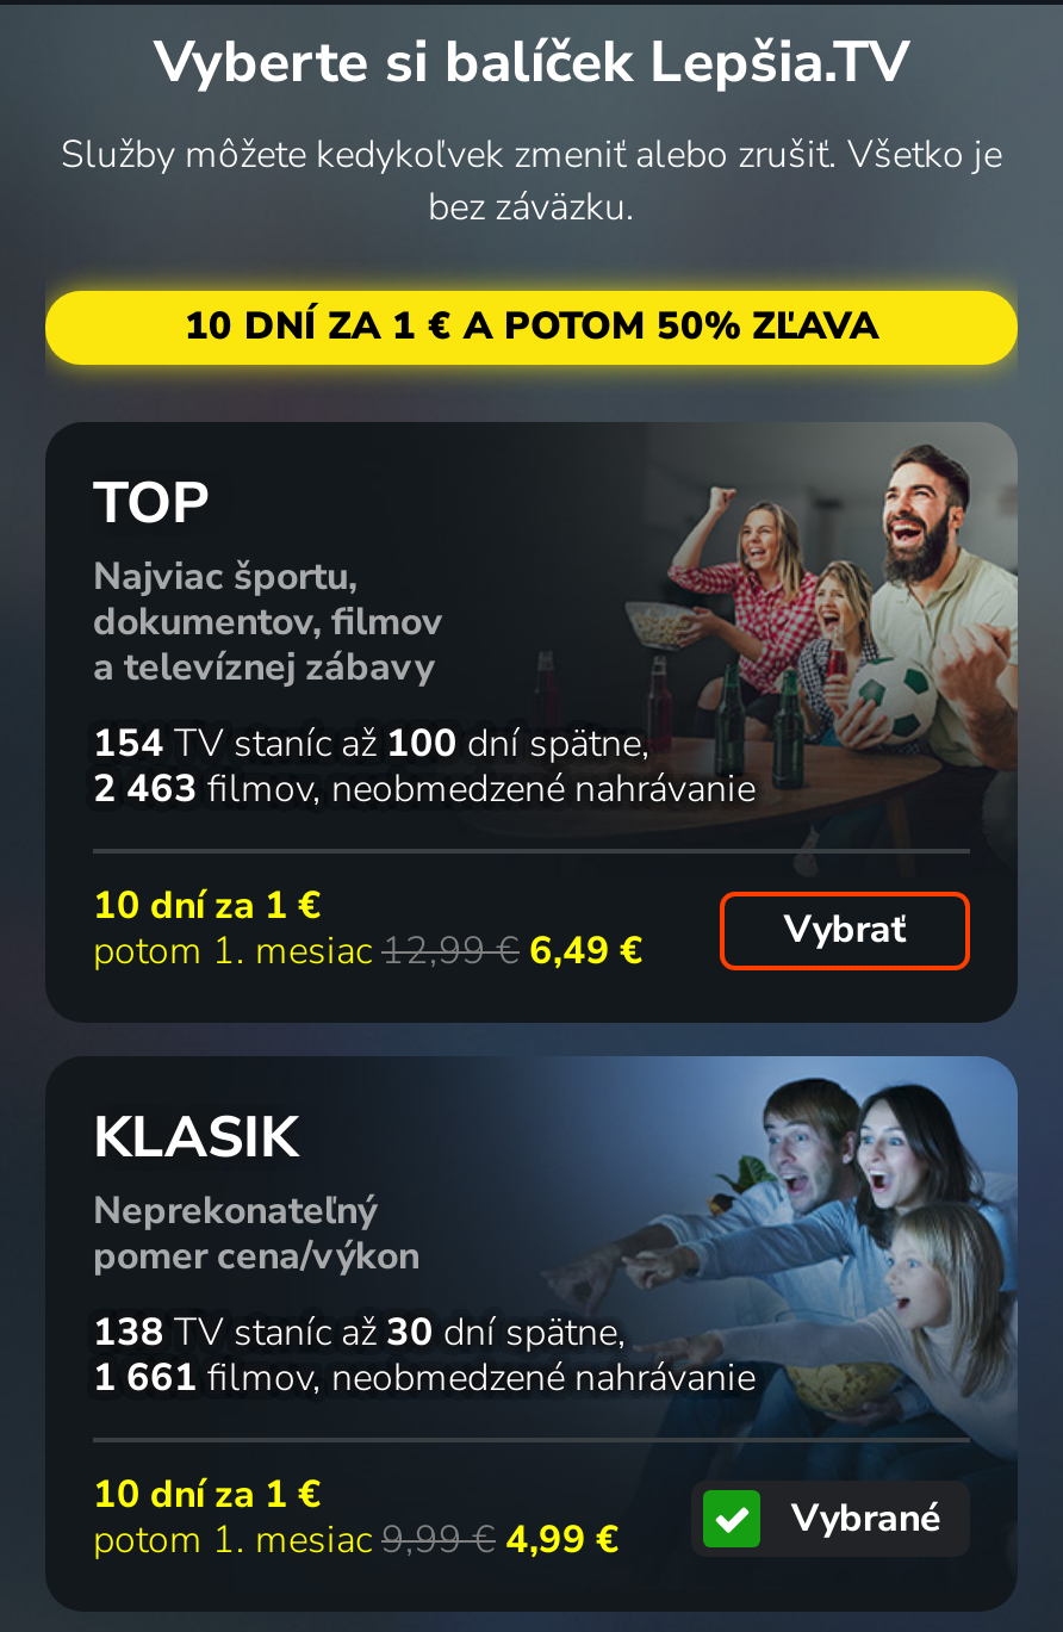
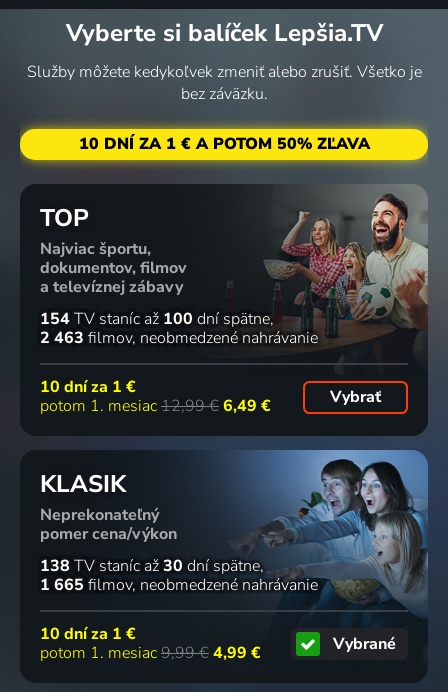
[93,1351,756,1404] 1 661 filmov neobmedzené nahrávanie -> [40,574,318,596] 1 665 filmov neobmedzené nahrávanie

